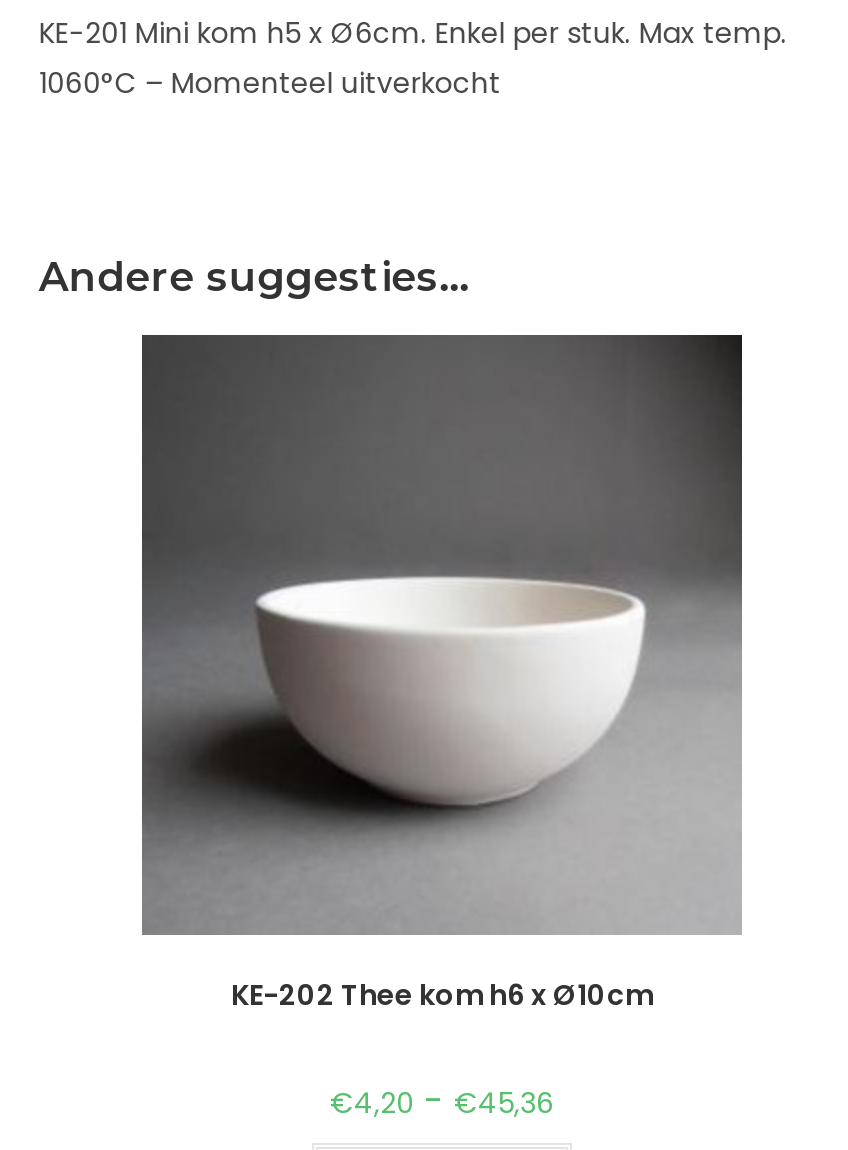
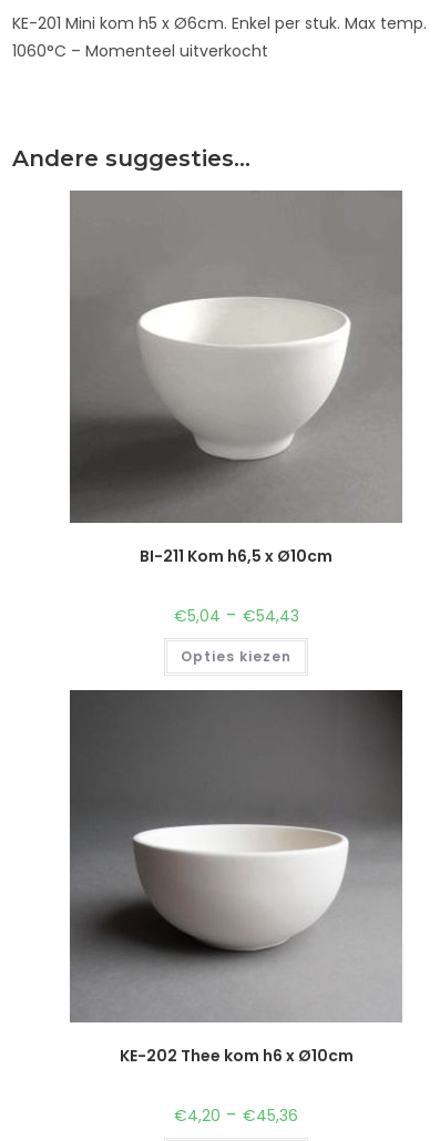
none -> [70,191,402,666] [image] | BI-211 Kom h6,5 x Ø10cm | €5,04 - €54,43 | Opties kiezen

